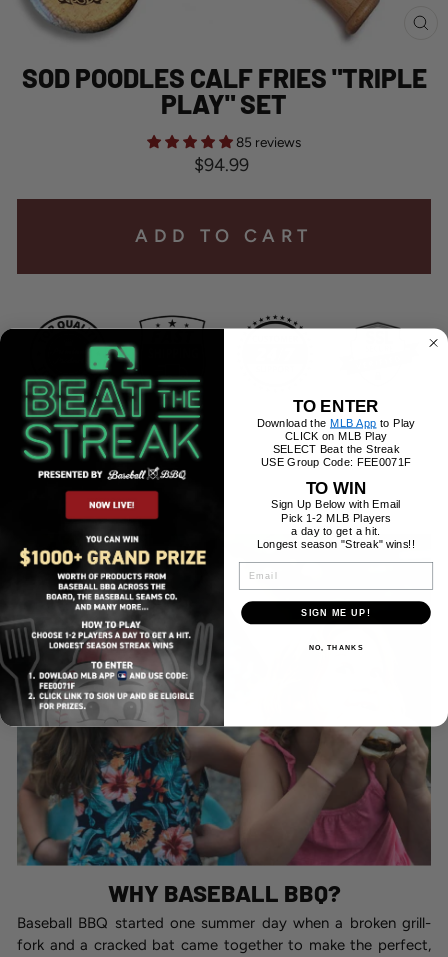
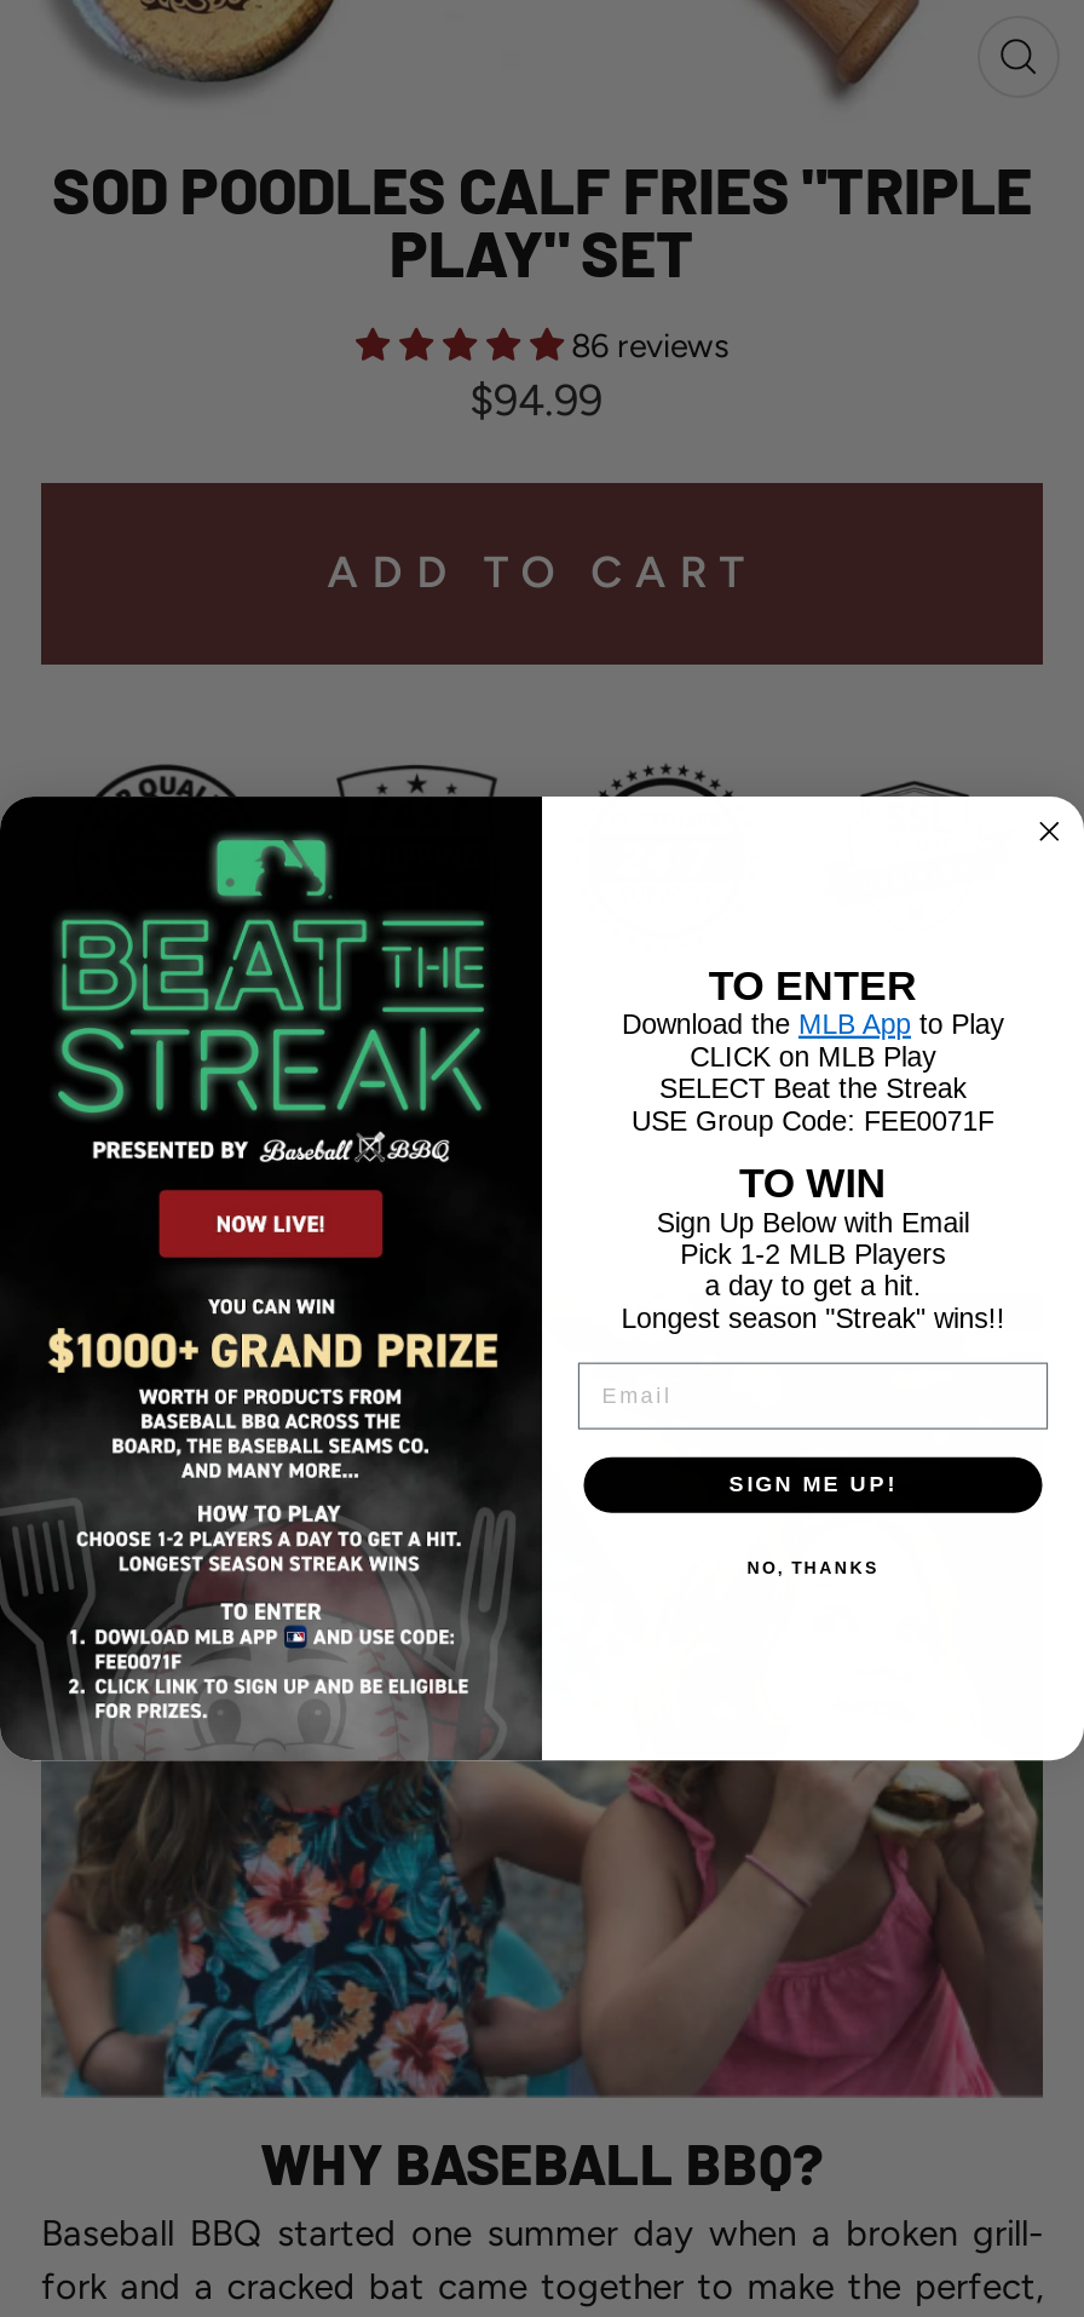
[236,134,301,150] 85 reviews -> [571,324,728,363] 86 reviews

